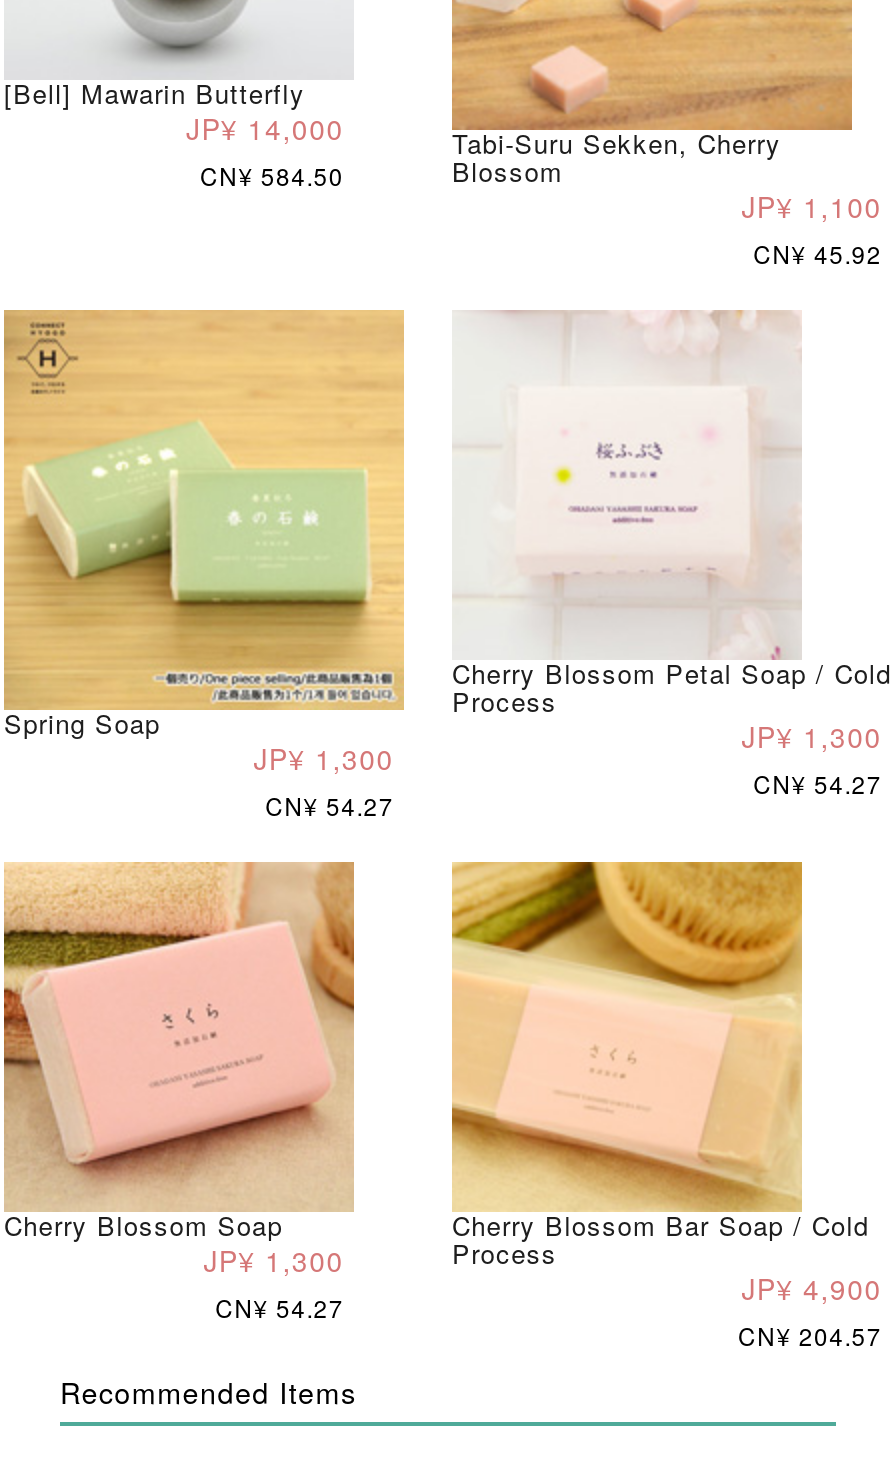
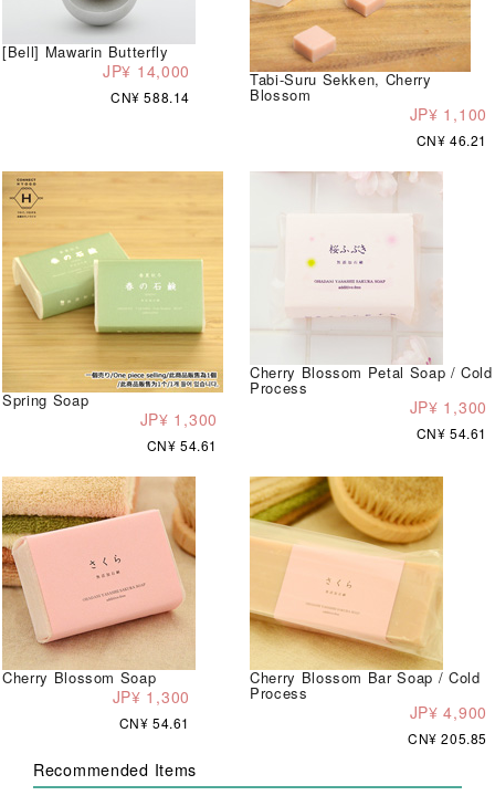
[200,157,344,191] CN¥ 584.50 -> [110,87,190,106] CN¥ 588.14
[753,235,882,269] CN¥ 45.92 -> [416,130,487,149] CN¥ 46.21
[753,765,882,799] CN¥ 54.27 -> [416,423,487,442] CN¥ 54.61
[265,787,394,821] CN¥ 54.27 -> [147,435,218,454] CN¥ 54.61
[215,1289,344,1323] CN¥ 54.27 -> [119,713,190,732] CN¥ 54.61
[738,1317,882,1351] CN¥ 204.57 -> [408,728,487,747] CN¥ 205.85

